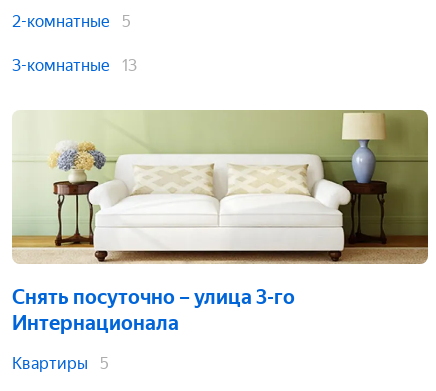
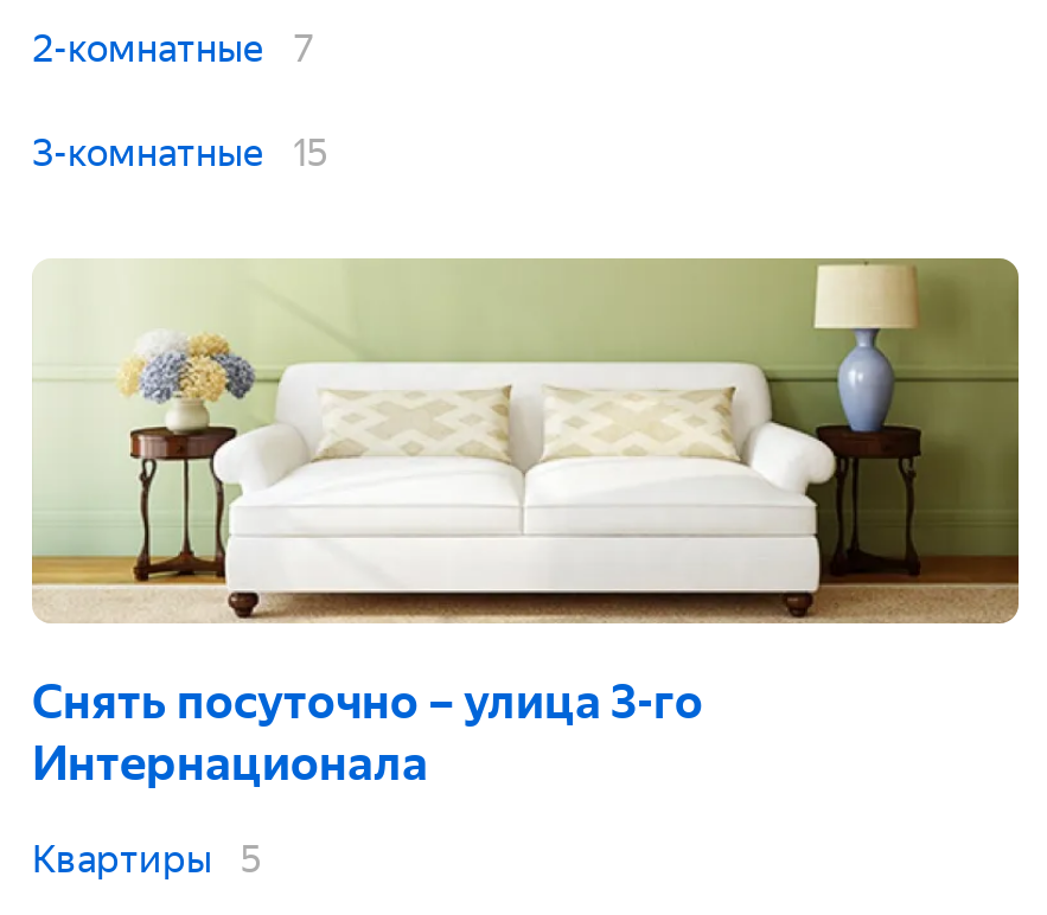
[12,12,131,31] 2-комнатные 5 -> [32,26,314,71] 2-комнатные 7
[12,56,137,75] 3-комнатные 13 -> [32,130,328,175] 3-комнатные 15

